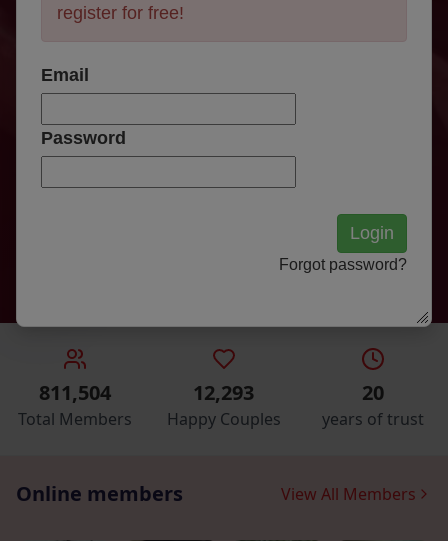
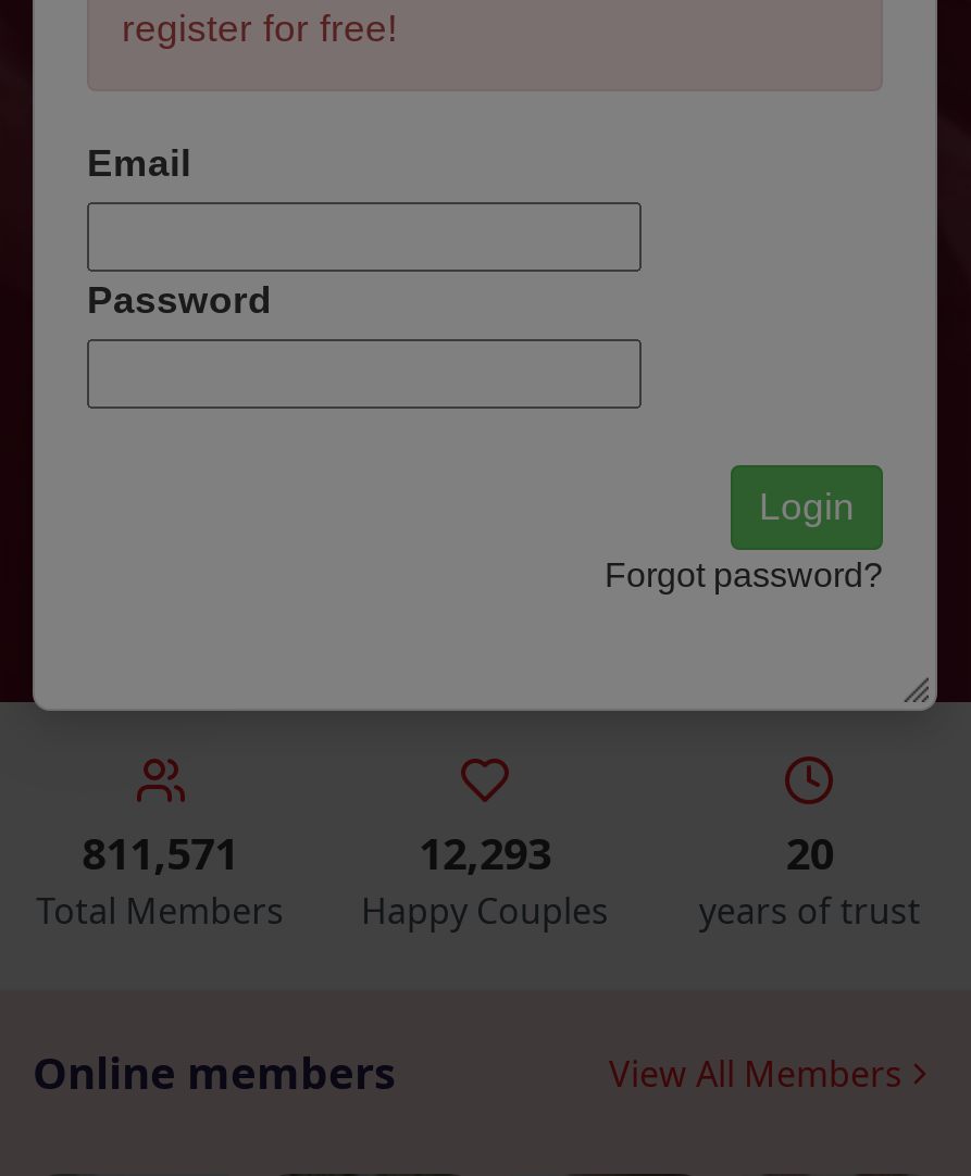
[39,379,111,406] 811,504 -> [82,824,239,883] 811,571

